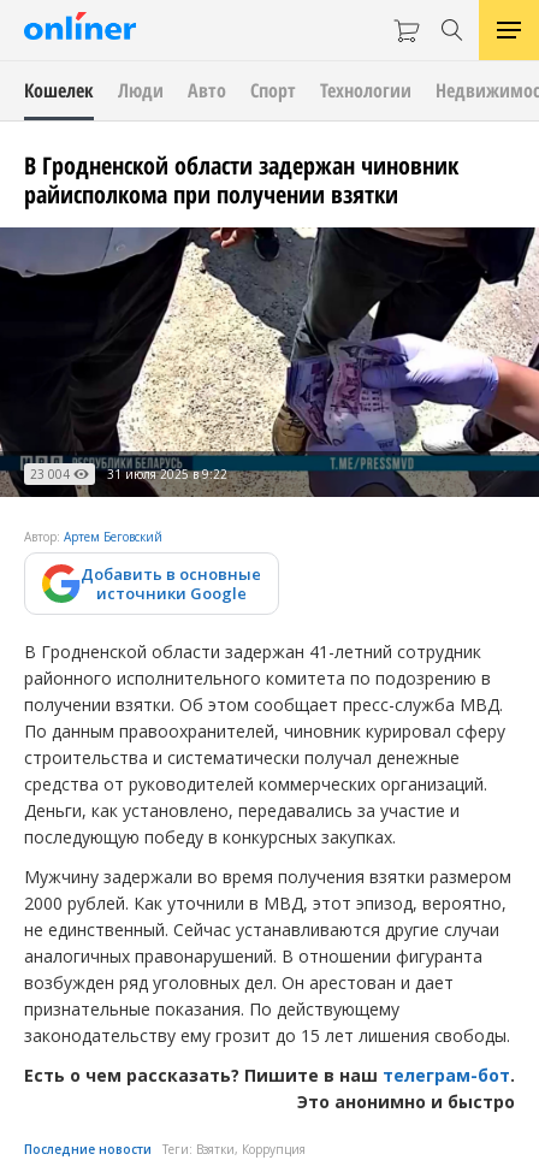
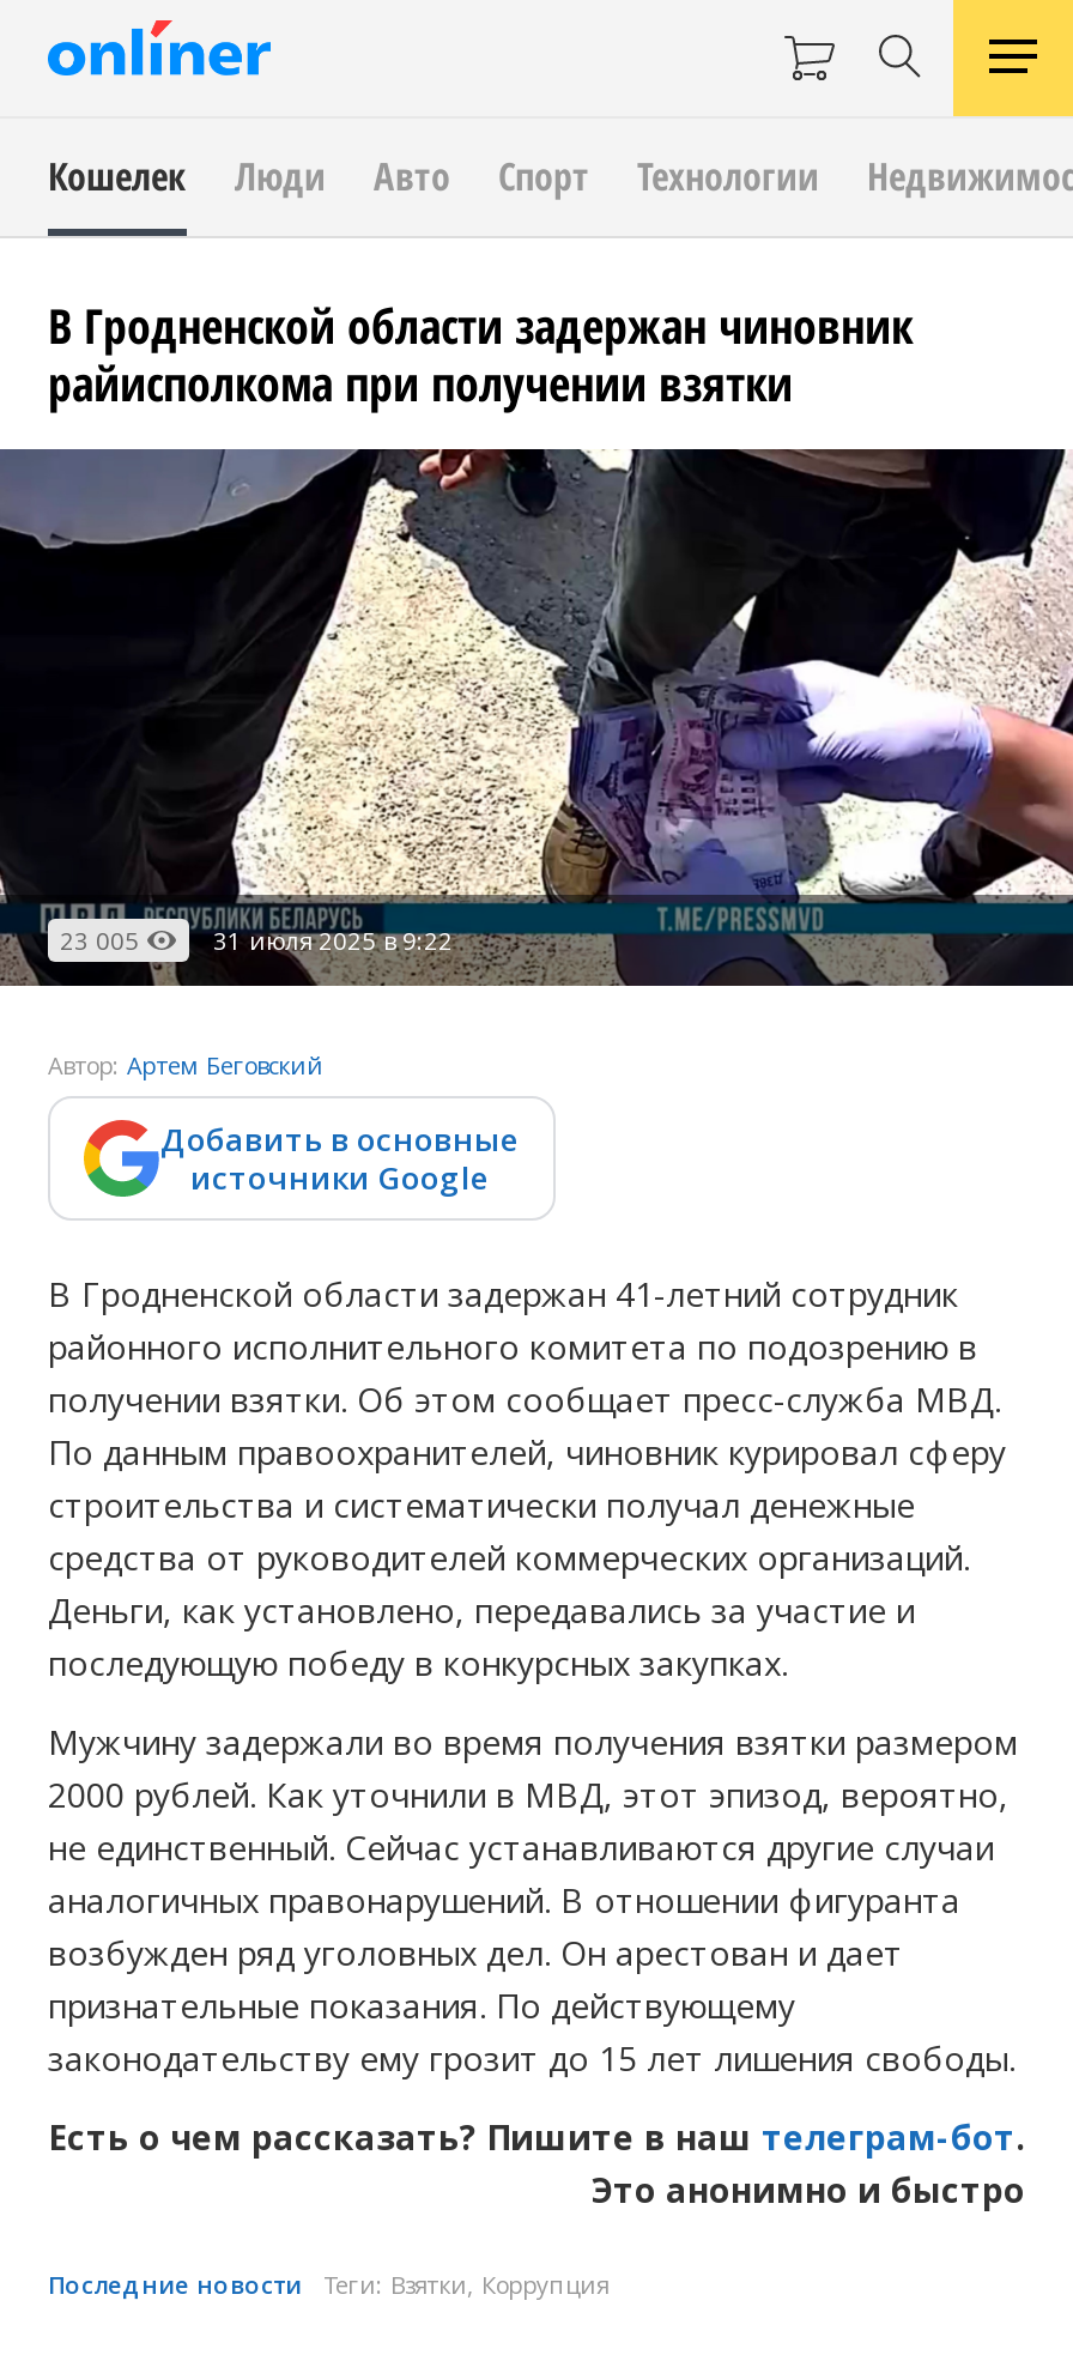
[30,466,73,483] 23 004 -> [60,924,146,957] 23 005

